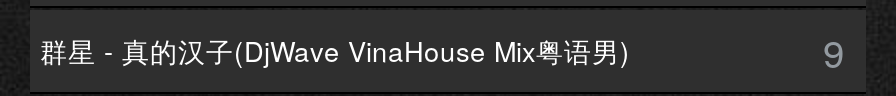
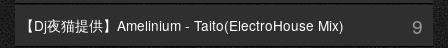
[40,30,630,70] 群星 - 真的汉子(DjWave VinaHouse Mix粤语男) -> [20,15,344,35] 【Dj夜猫提供】Amelinium - Taito(ElectroHouse Mix)

